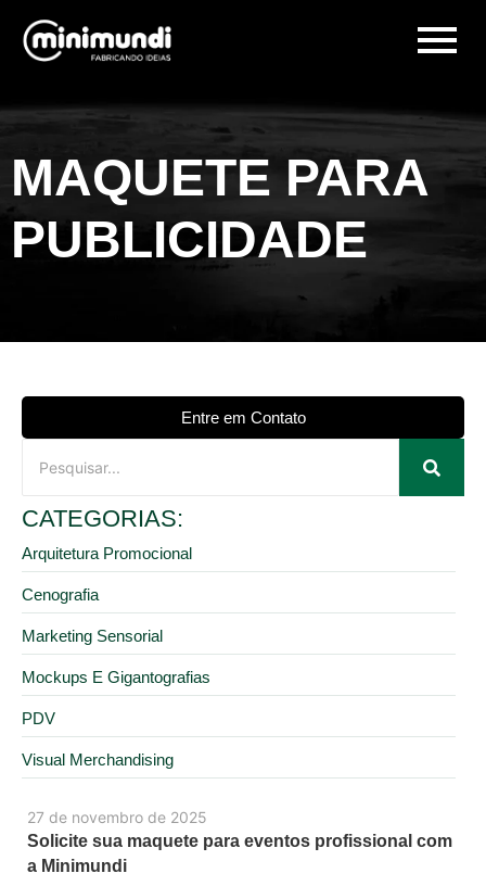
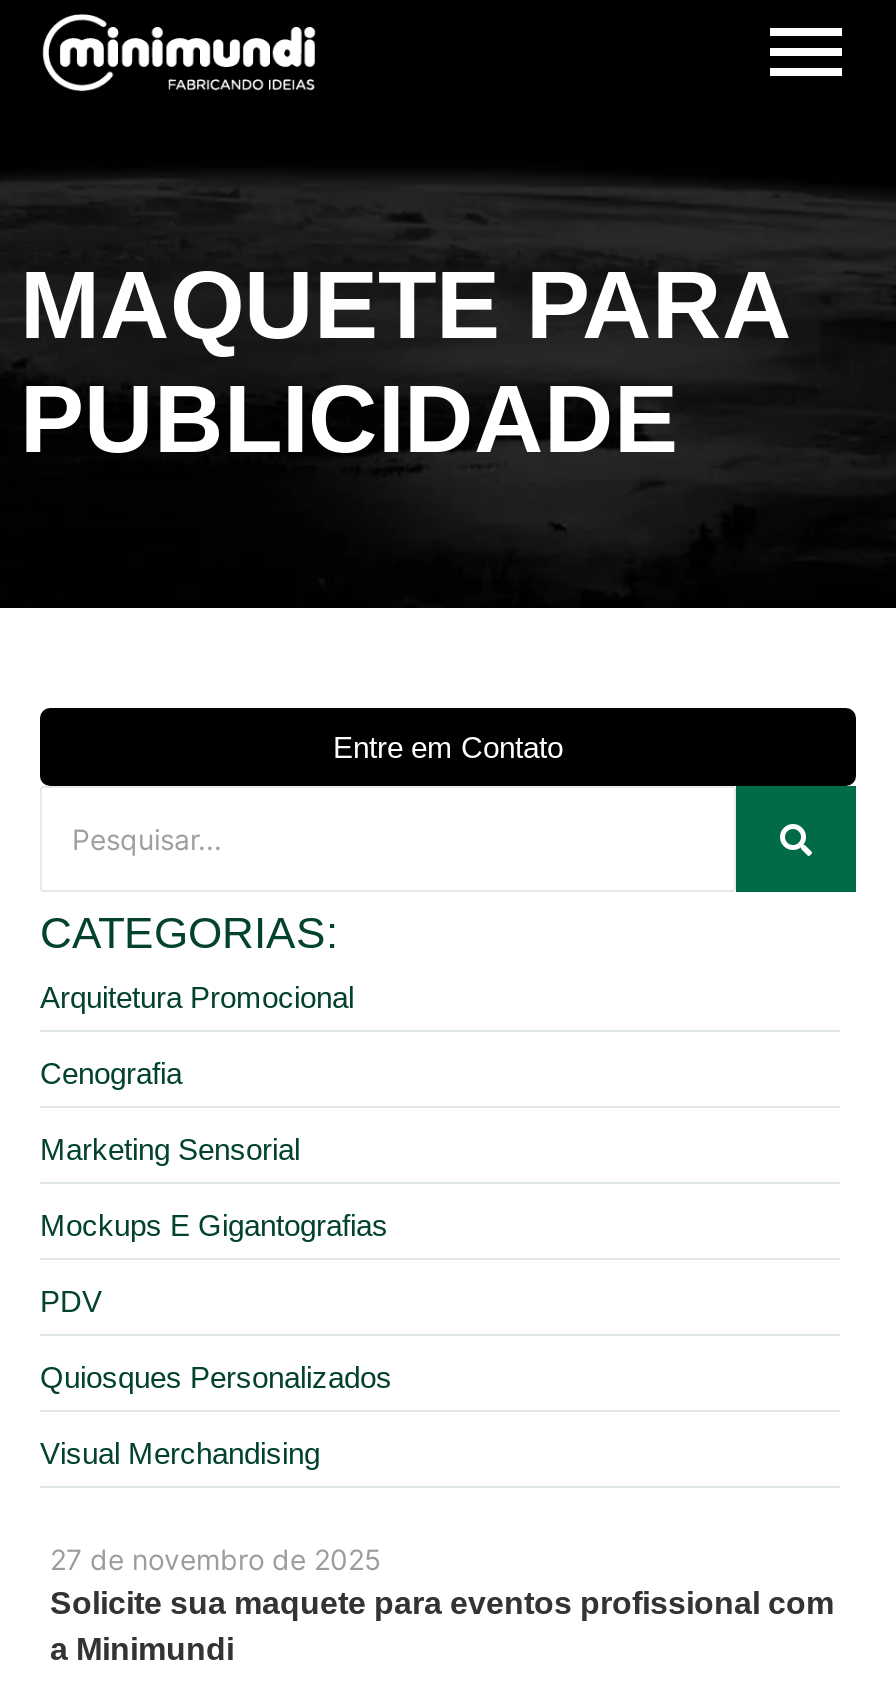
none -> [40,1360,392,1394] Quiosques Personalizados

